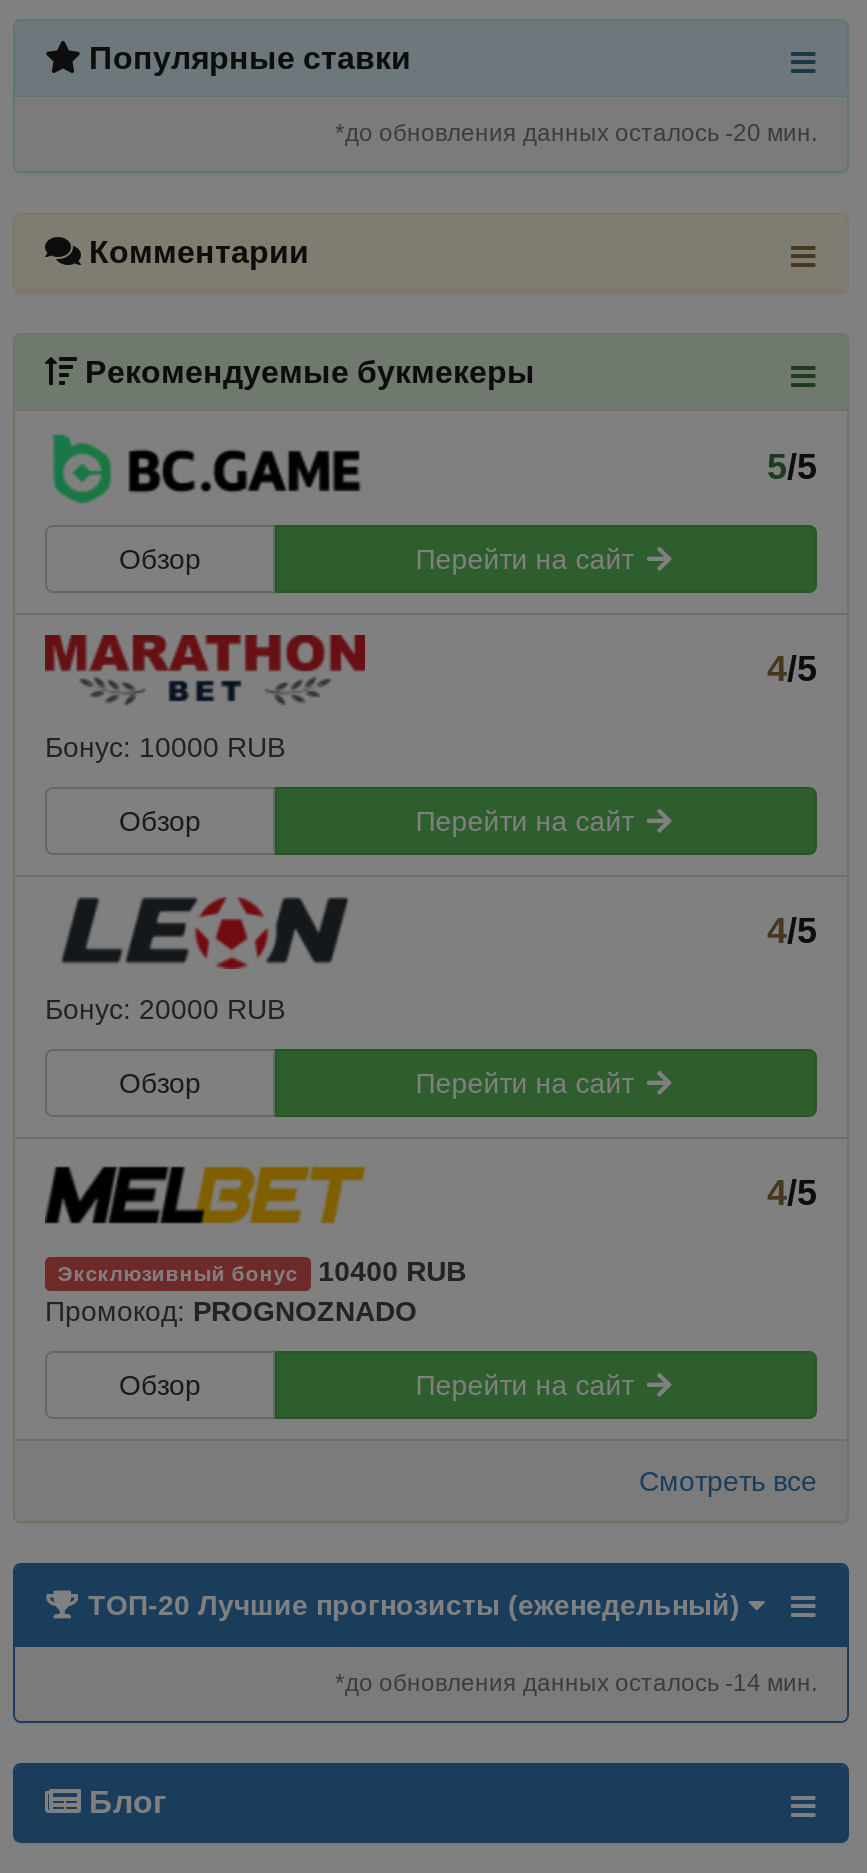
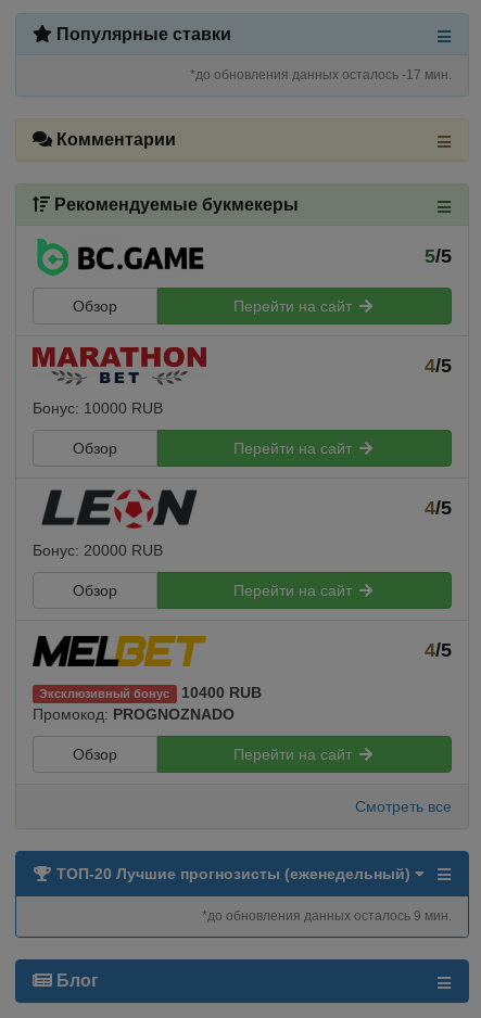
[335,119,817,147] *до обновления данных осталось -20 мин. -> [190,67,452,82] *до обновления данных осталось -17 мин.
[335,1669,817,1697] *до обновления данных осталось -14 мин. -> [202,908,452,924] *до обновления данных осталось 9 мин.

